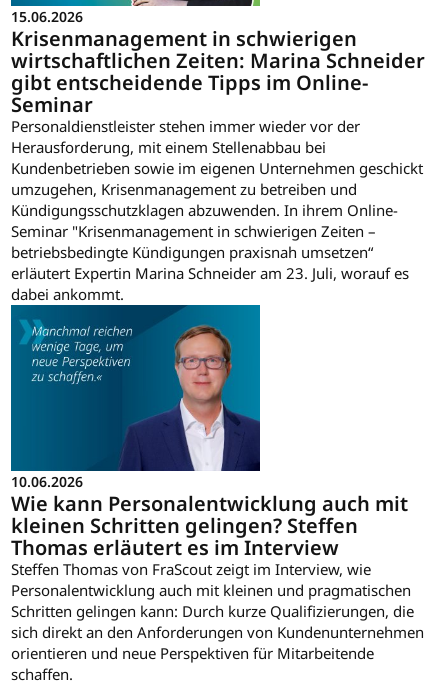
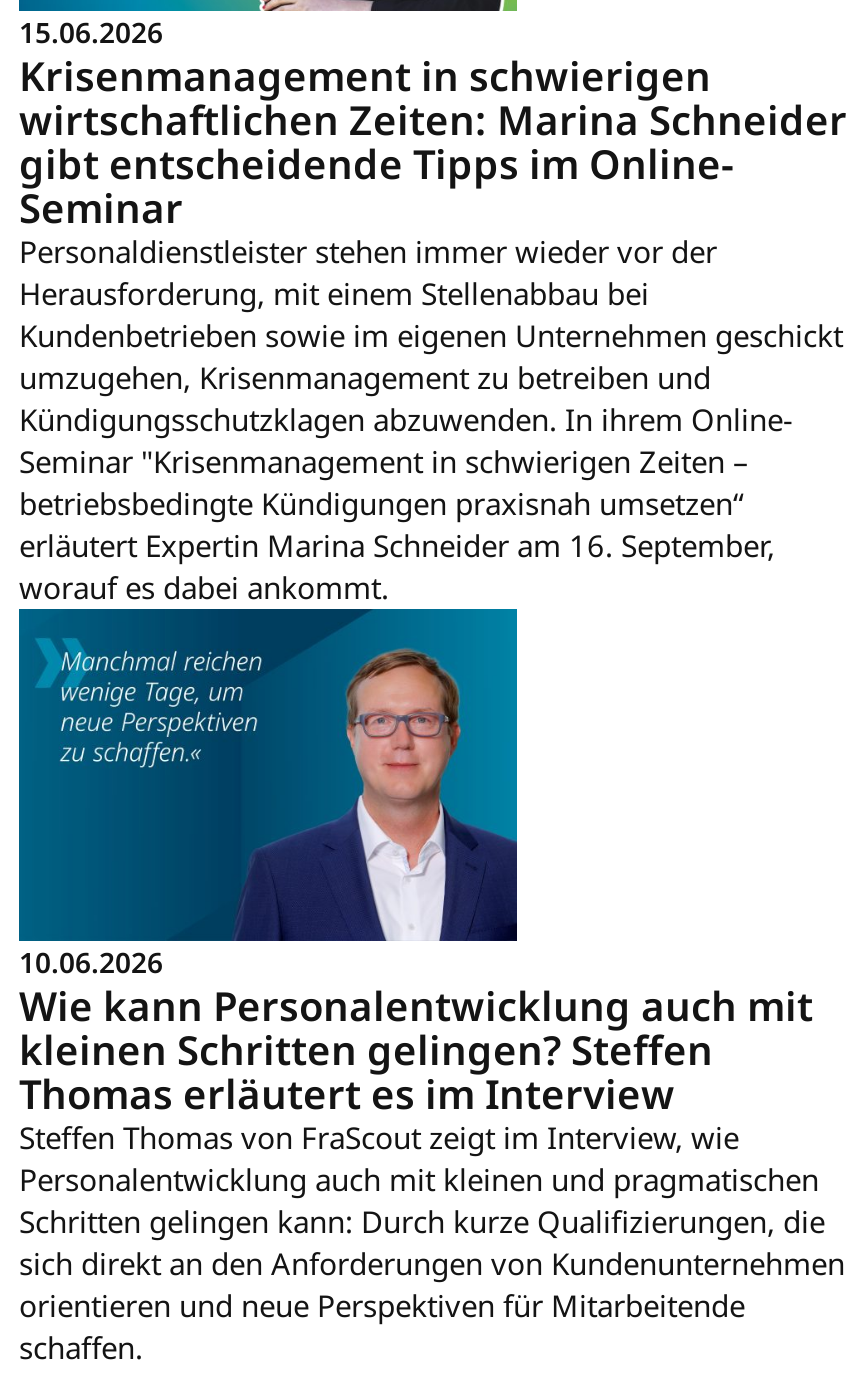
[11,263,409,304] erläutert Expertin Marina Schneider am 23. Juli, worauf es | dabei ankommt. -> [19,526,775,608] erläutert Expertin Marina Schneider am 16. September, | worauf es dabei ankommt.

